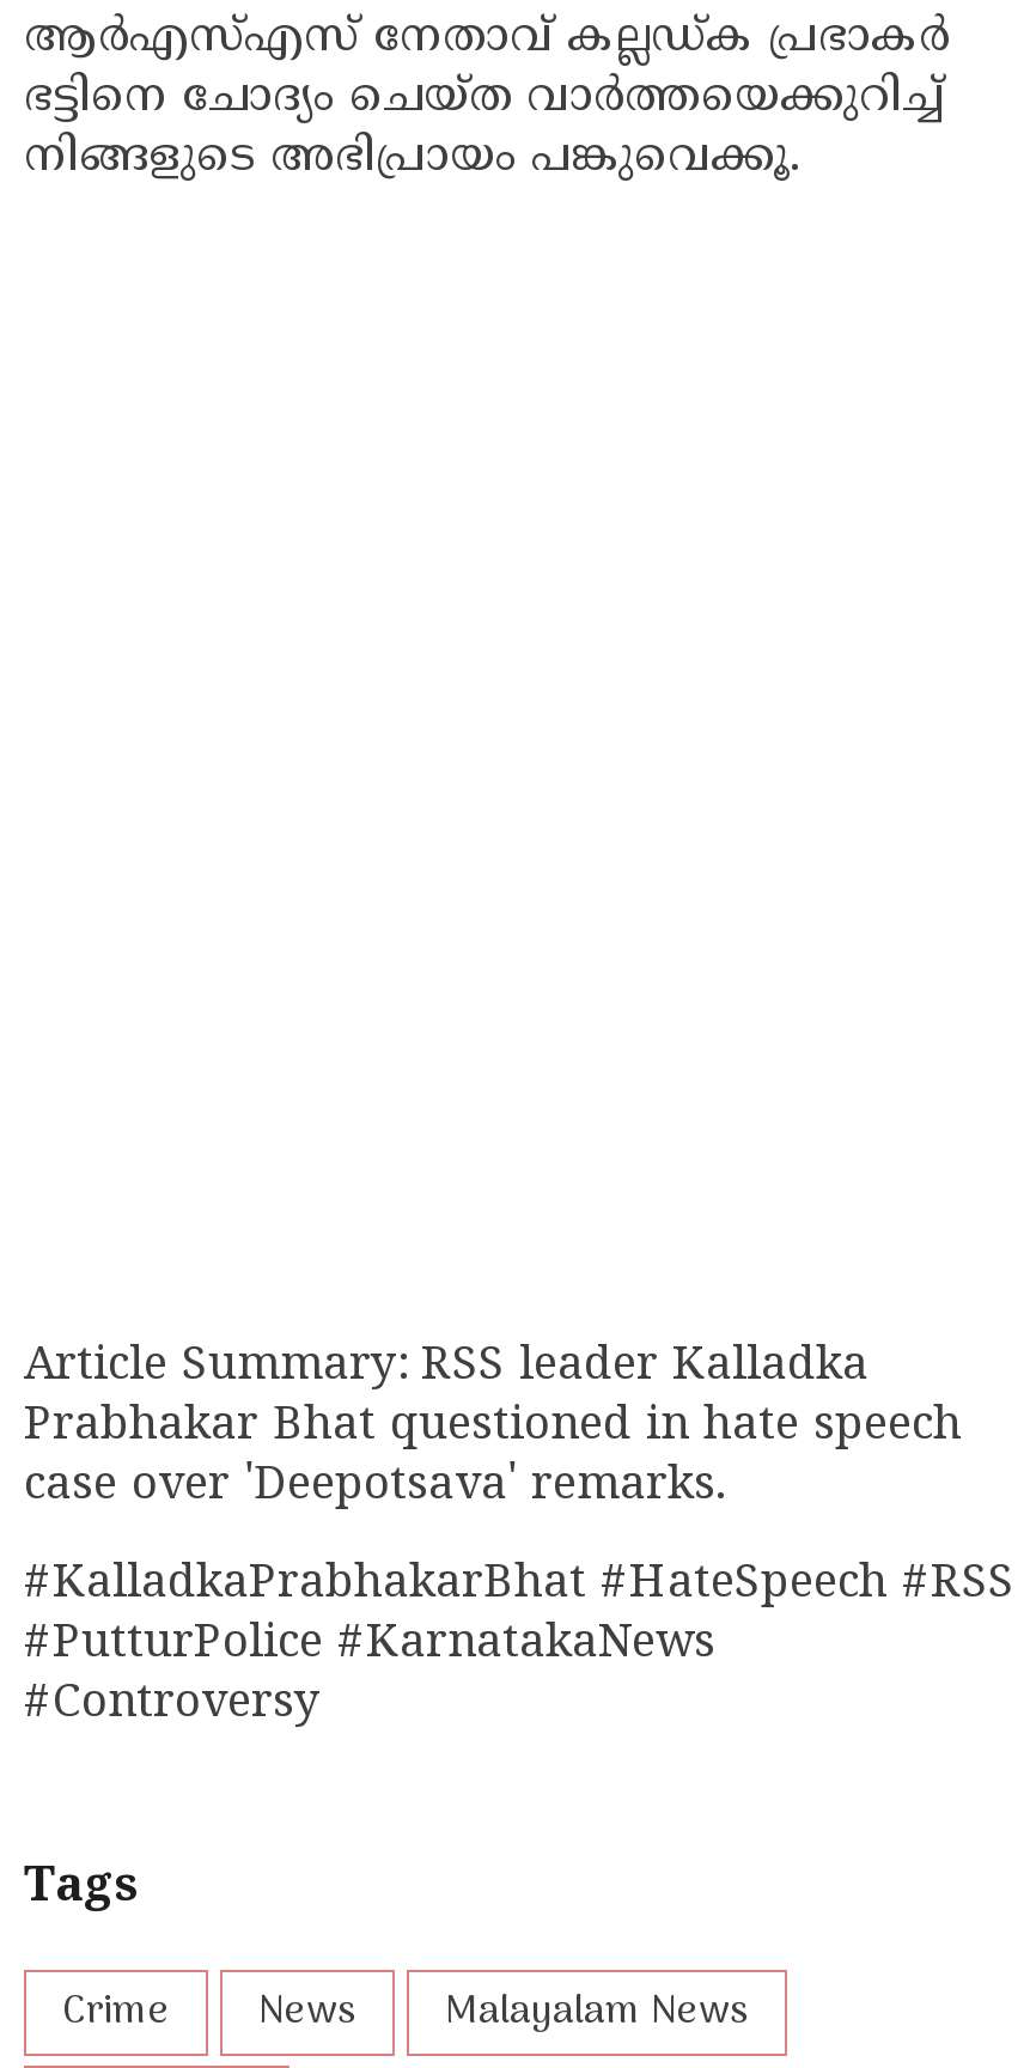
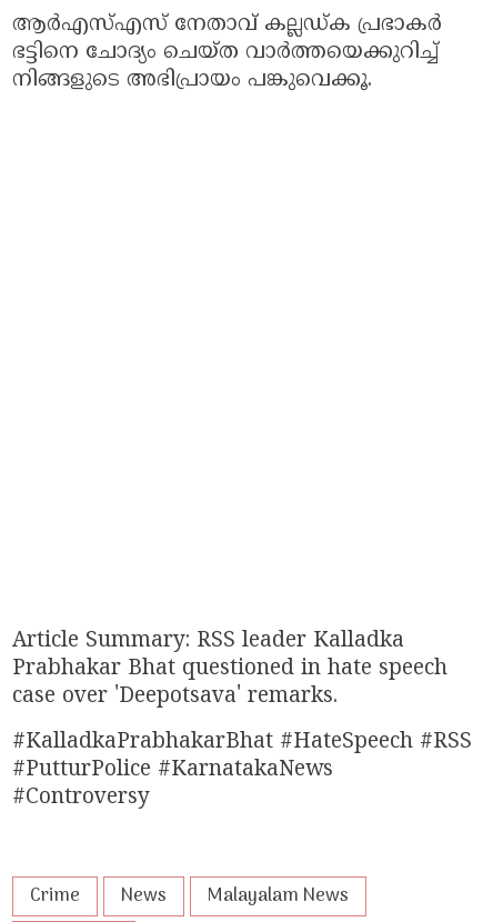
[24,1860,139,1920] Tags -> none

